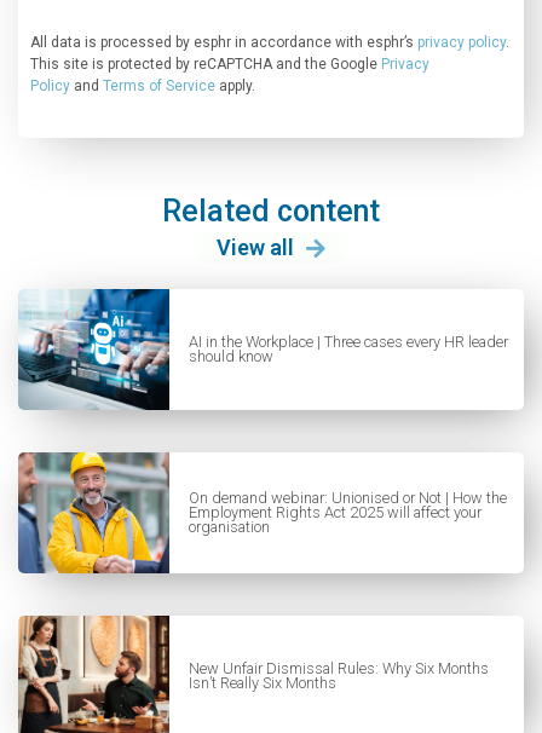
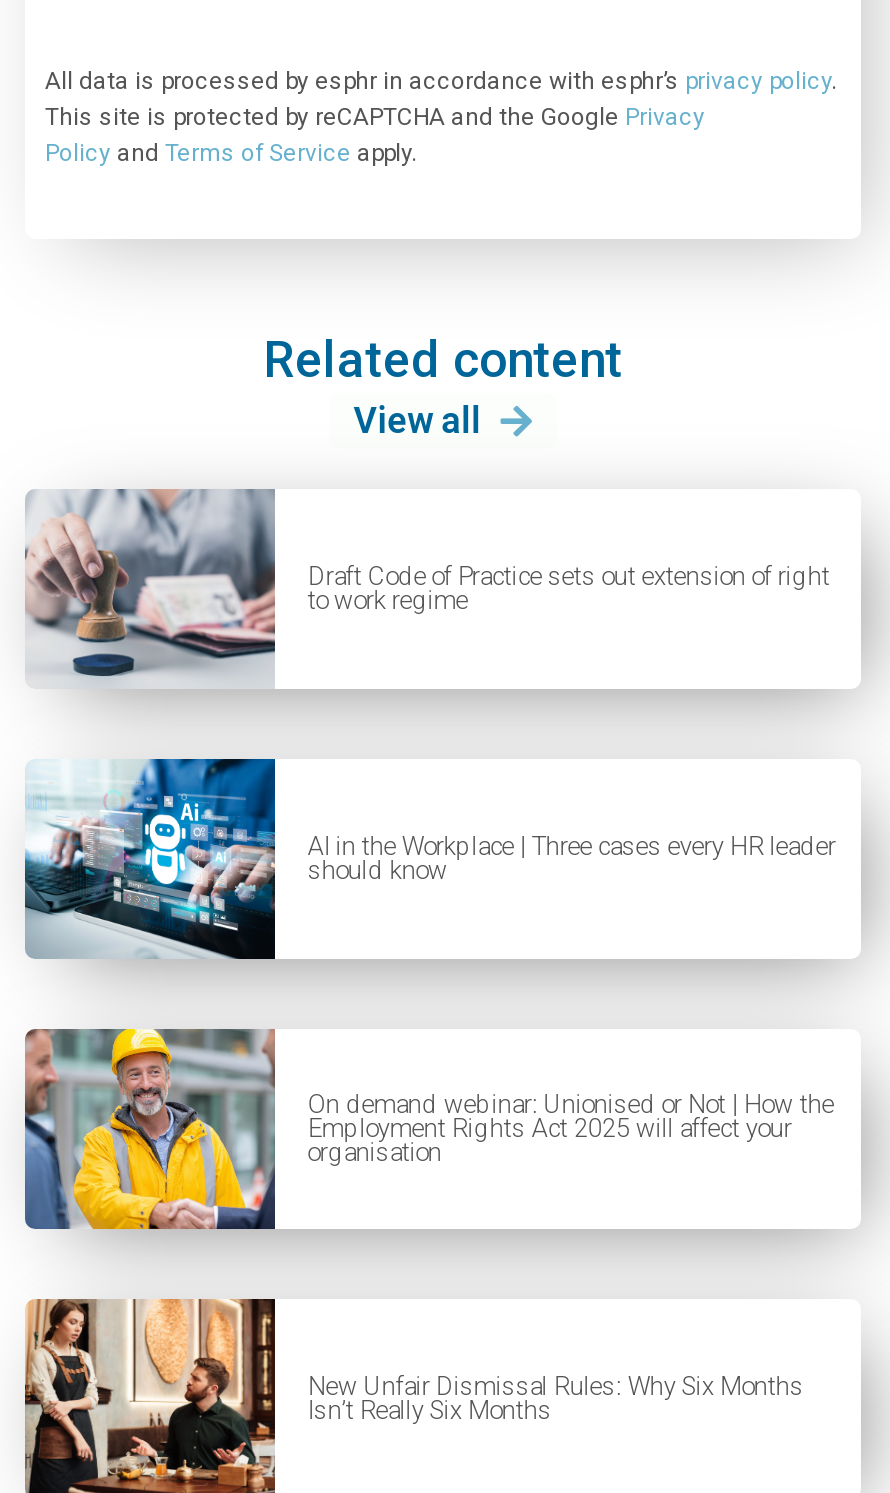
none -> [25,489,830,689] [image] | Draft Code of Practice sets out extension of right | to work regime

